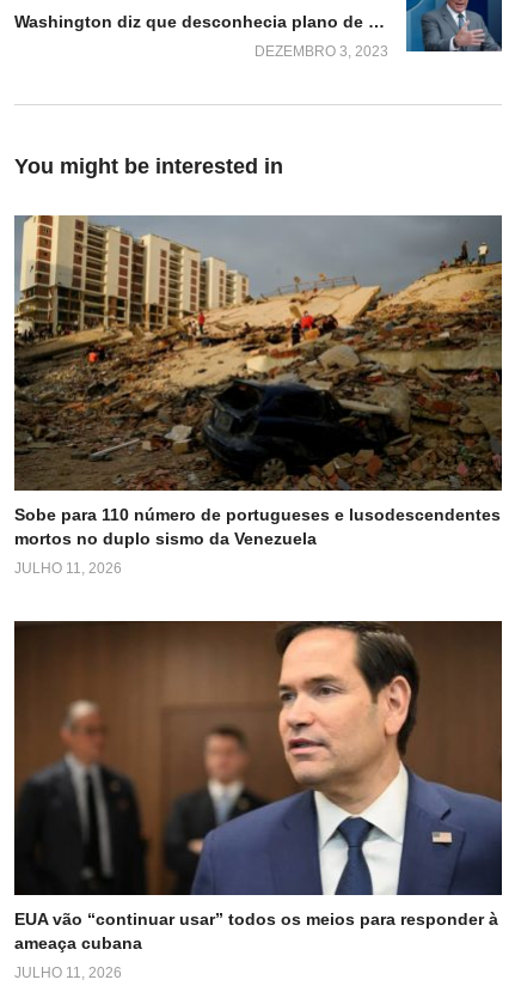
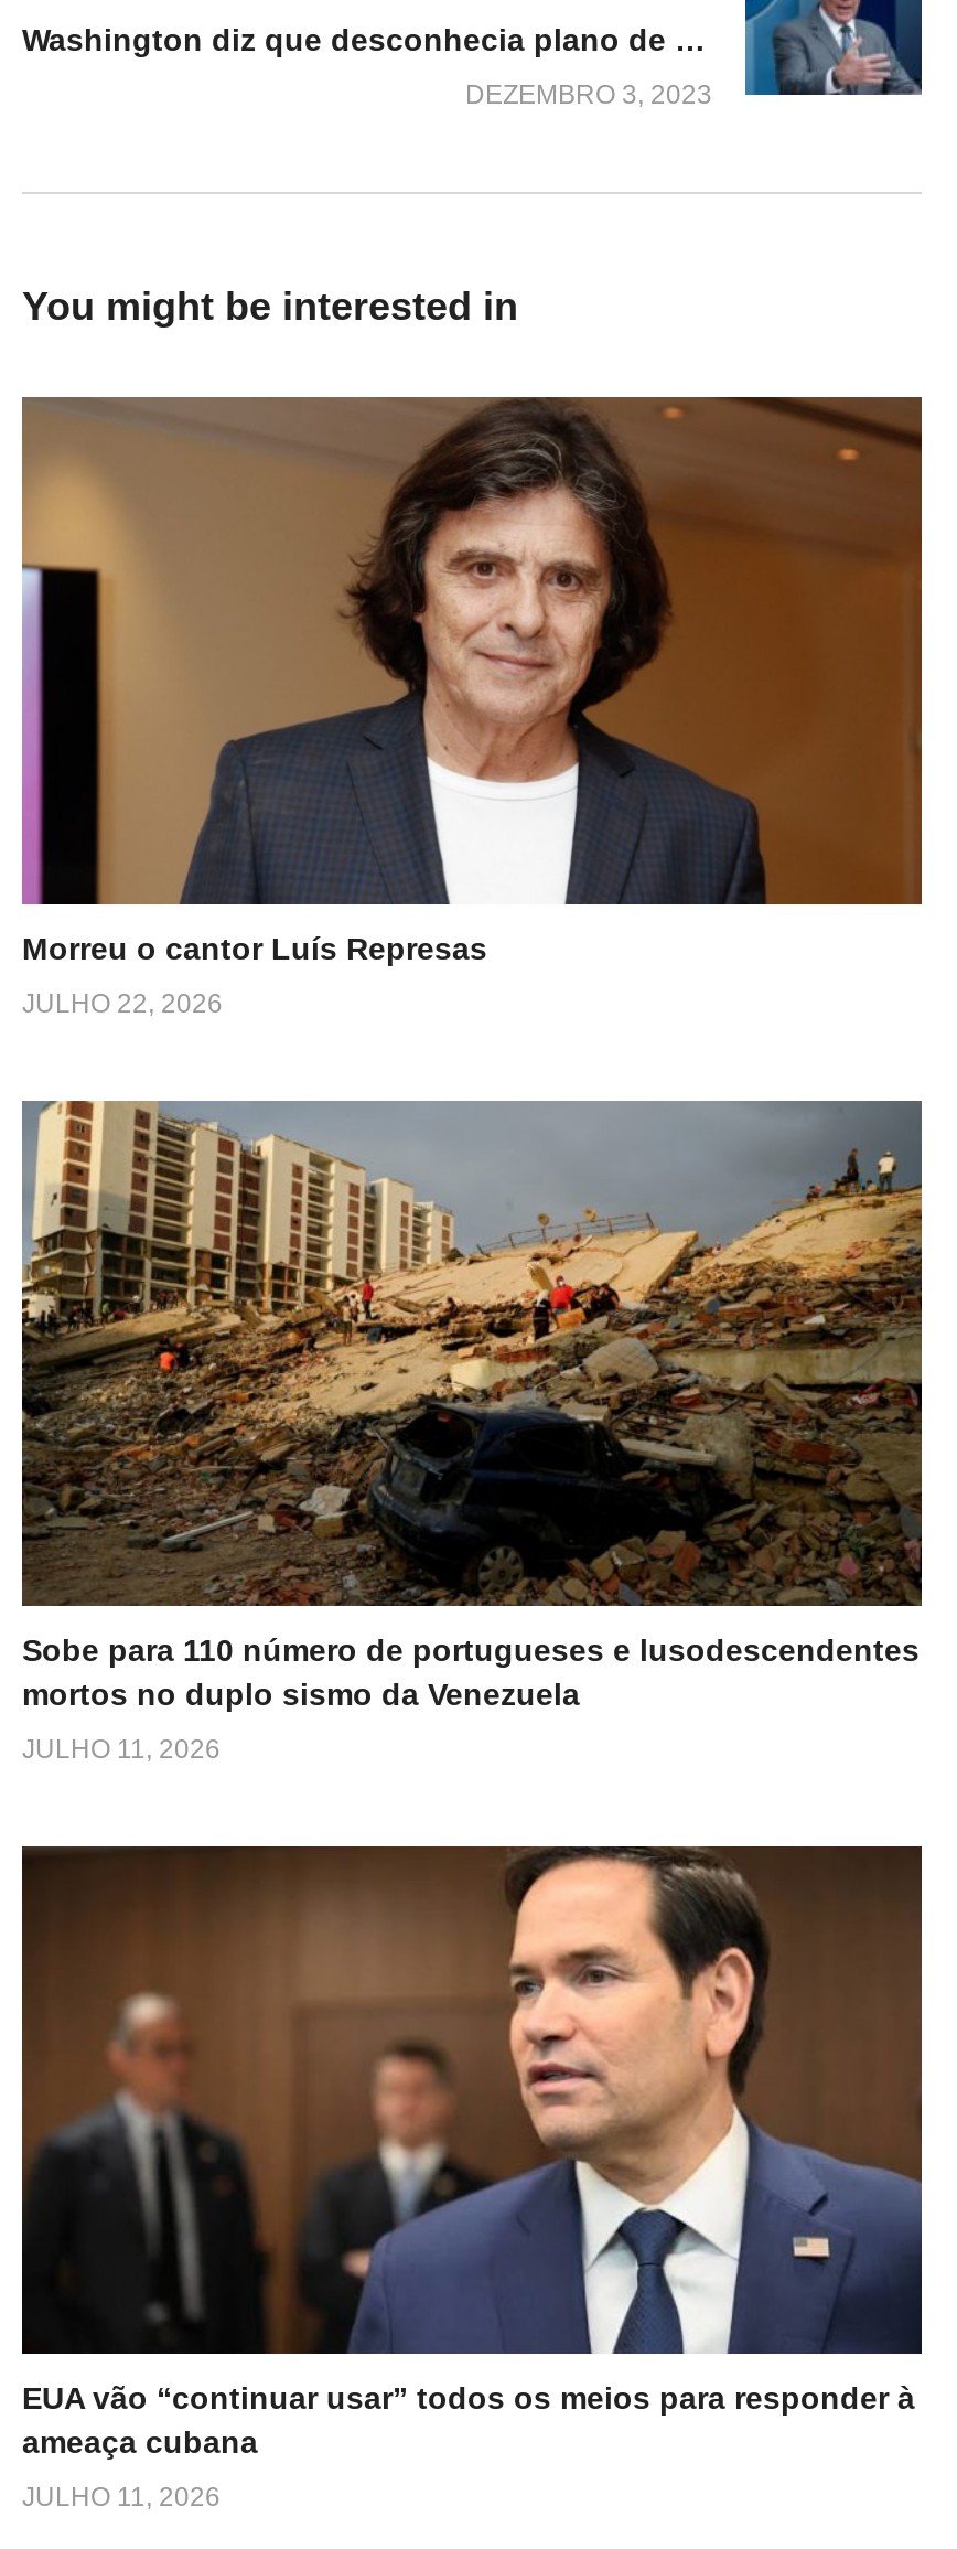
none -> [20,395,922,1018] [image] | Morreu o cantor Luís Represas | JULHO 22, 2026

